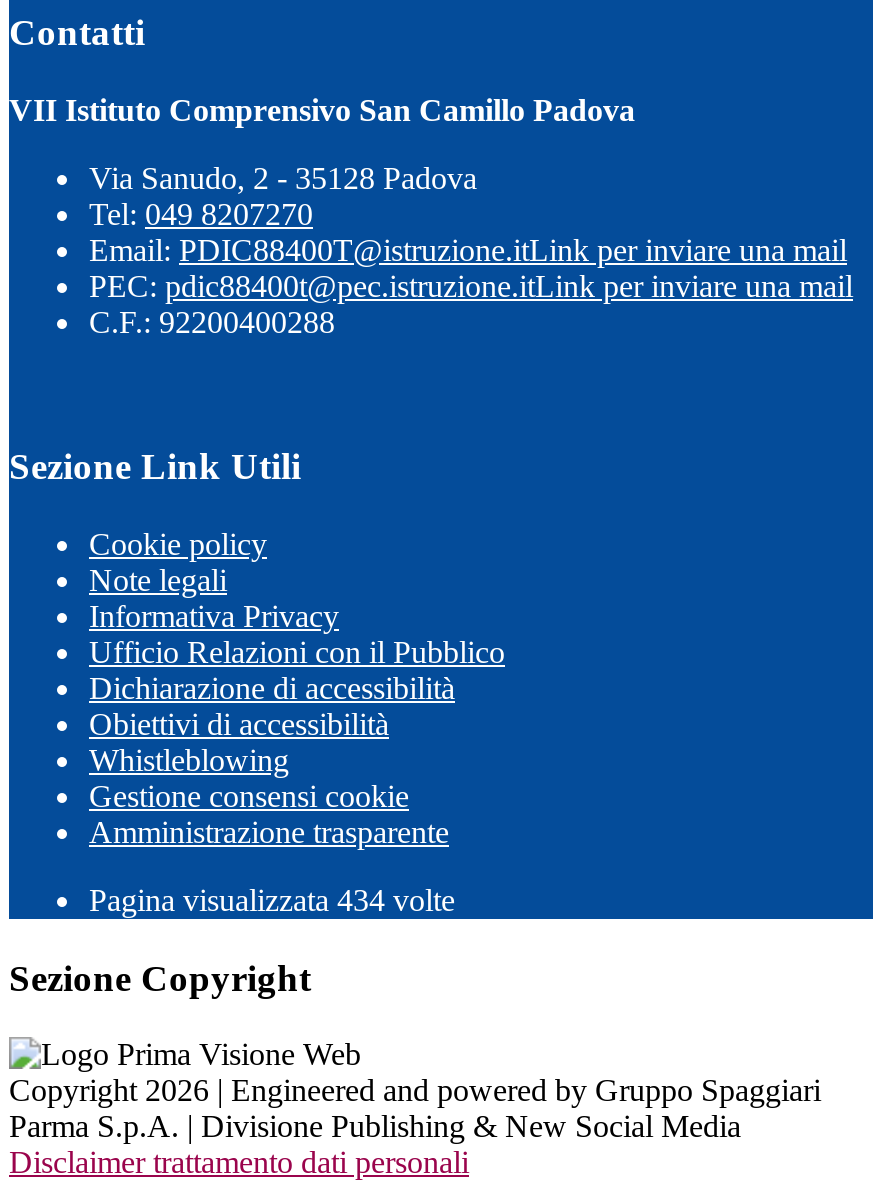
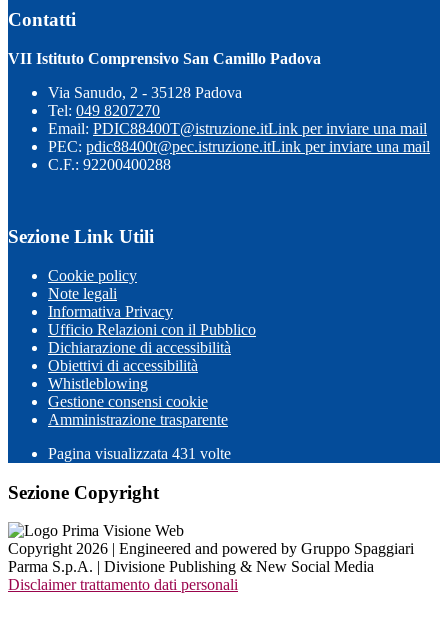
[89,883,455,917] Pagina visualizzata 434 volte -> [48,445,231,462] Pagina visualizzata 431 volte

